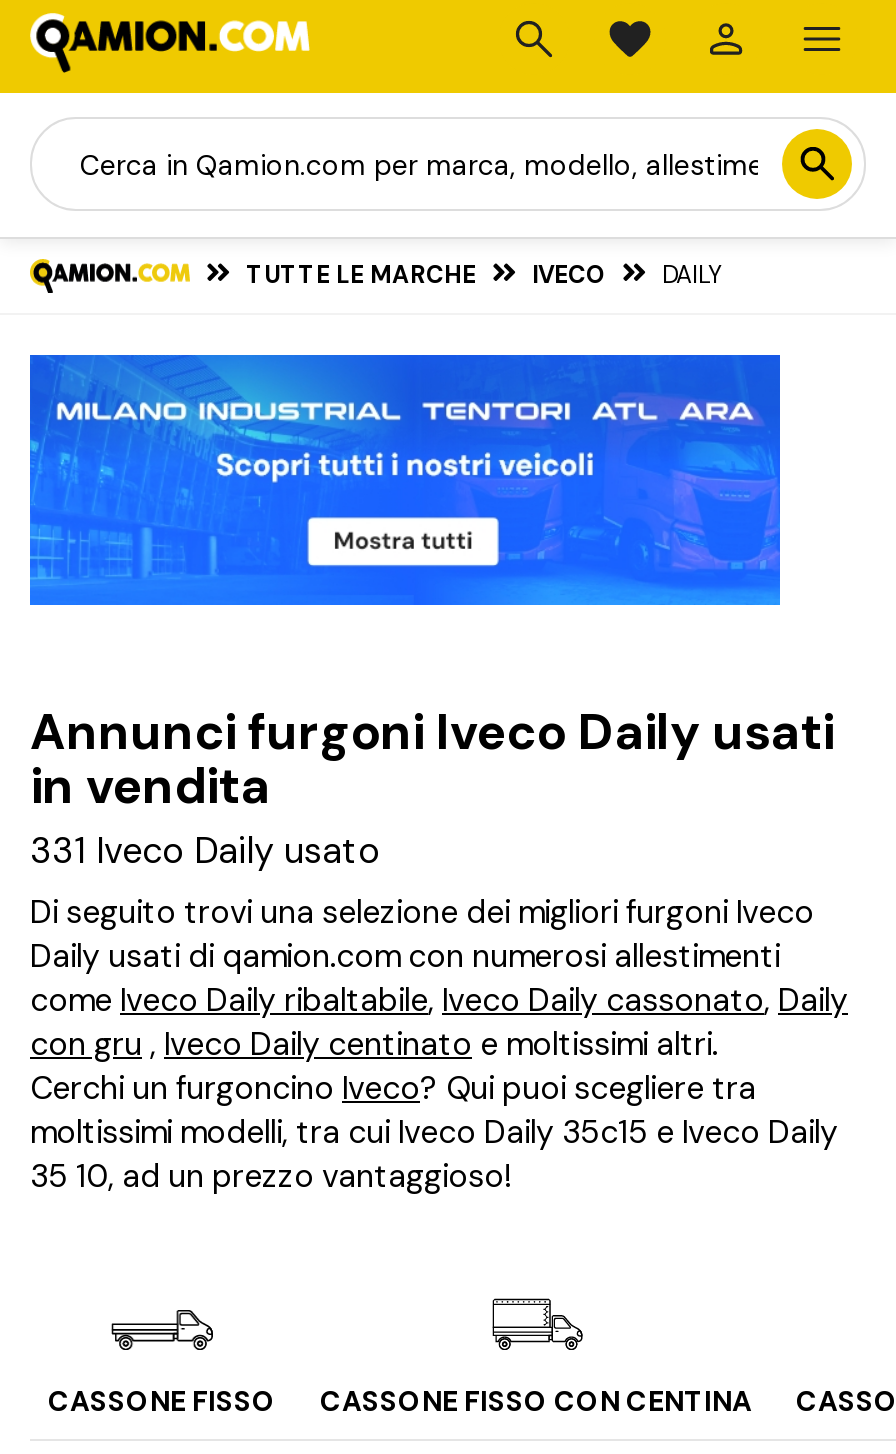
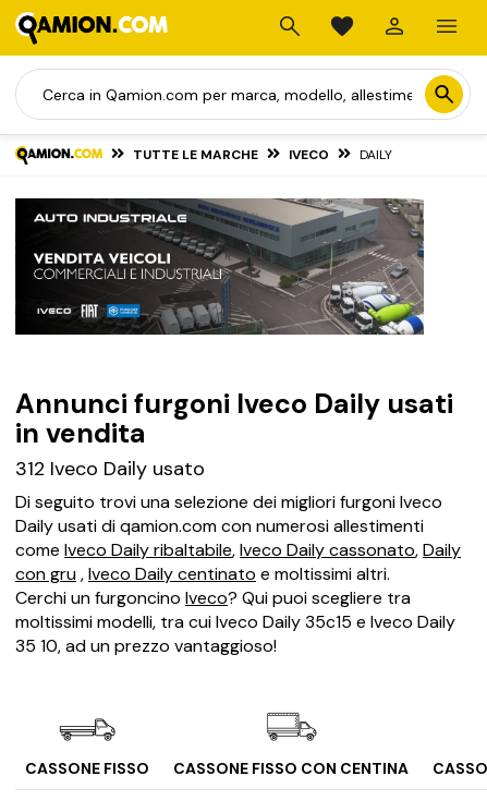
[28,353,782,607] [image] -> [14,197,425,336] [image]
[30,827,380,875] 331 Iveco Daily usato -> [15,456,205,482] 312 Iveco Daily usato

